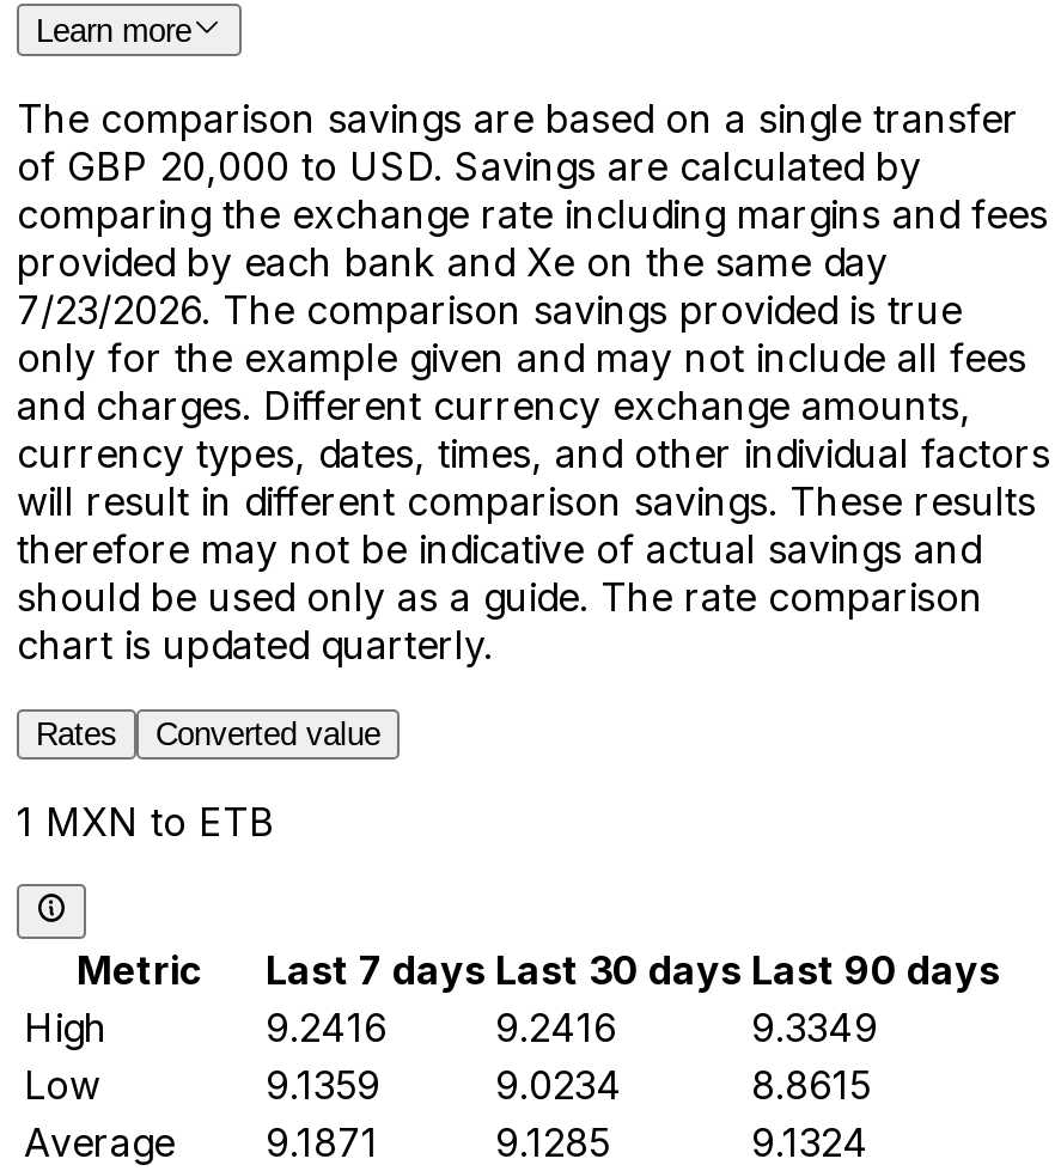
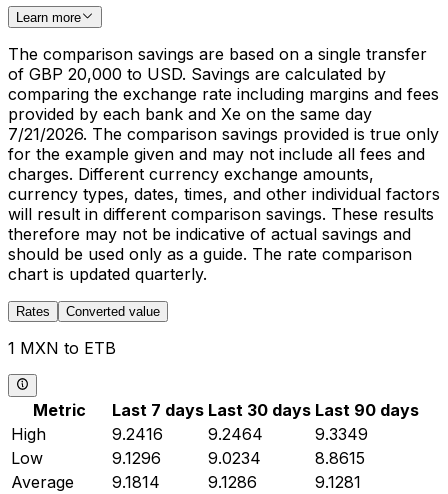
[17,287,1026,430] 7/23/2026. The comparison savings provided is true | only for the example given and may not include all fees | and charges. Different currency exchange amounts, -> [8,124,439,184] 7/21/2026. The comparison savings provided is true only | for the example given and may not include all fees and | charges. Different currency exchange amounts,
[495,1003,617,1051] 9.2416 -> [208,424,263,444] 9.2464
[266,1060,380,1108] 9.1359 -> [112,448,161,468] 9.1296
[24,1118,378,1165] Average 9.1871 -> [11,472,160,492] Average 9.1814
[495,1118,610,1165] 9.1285 -> [208,472,257,492] 9.1286
[751,1118,868,1165] 9.1324 -> [315,472,361,492] 9.1281

